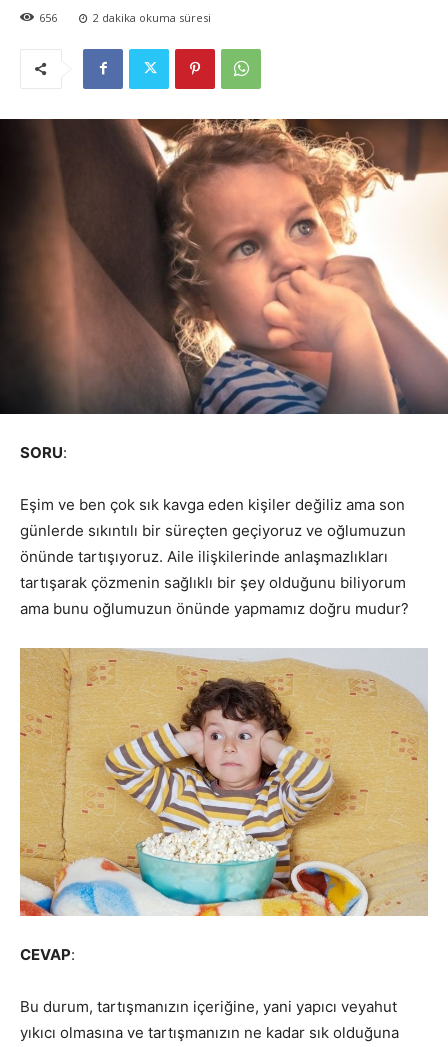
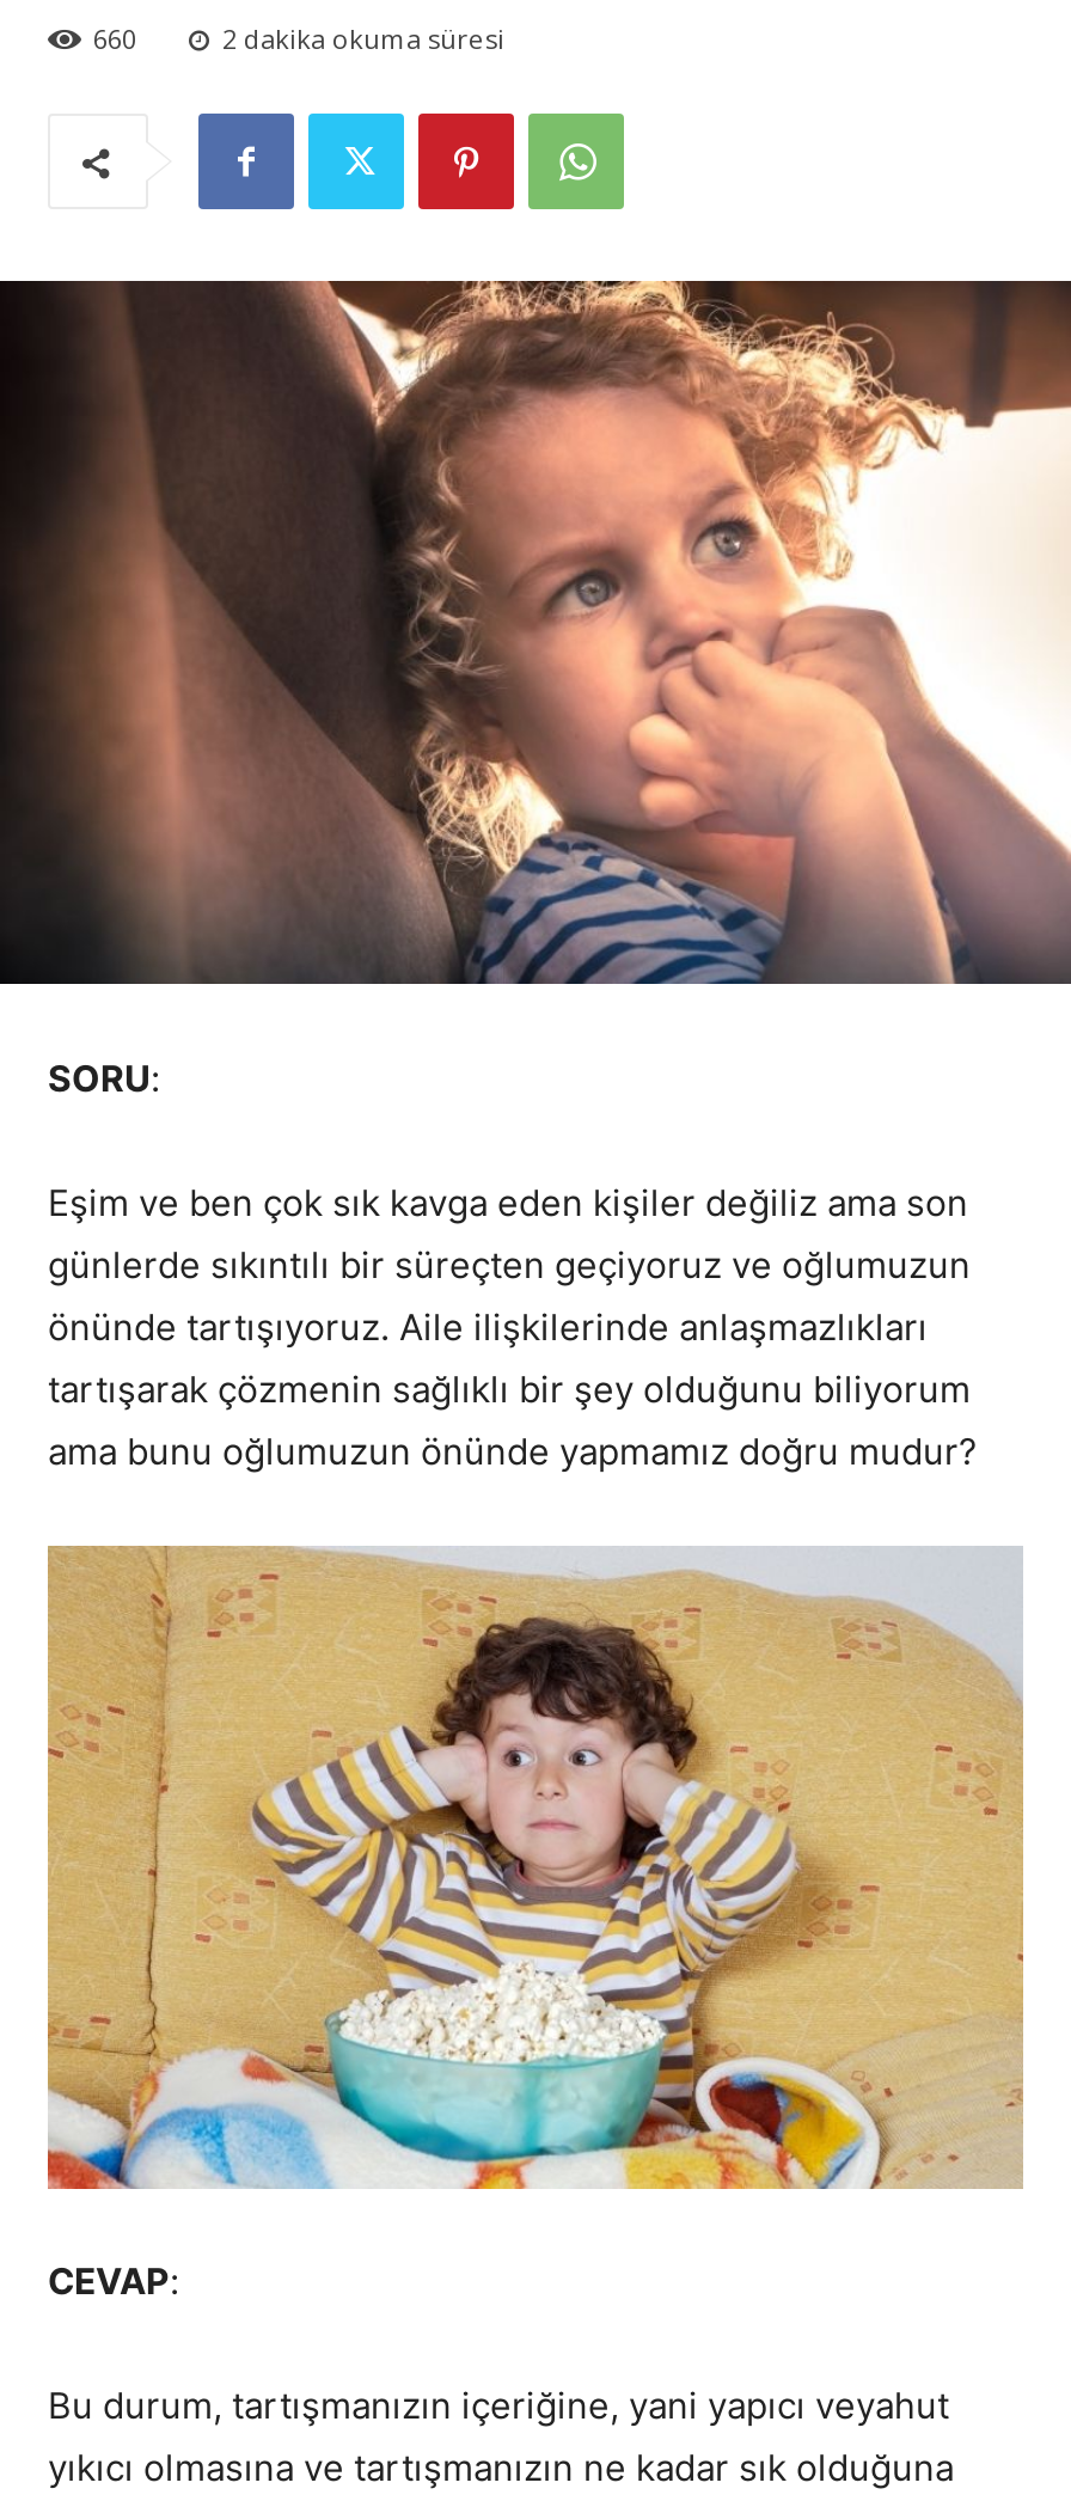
[39,10,57,25] 656 -> [93,22,136,58] 660

